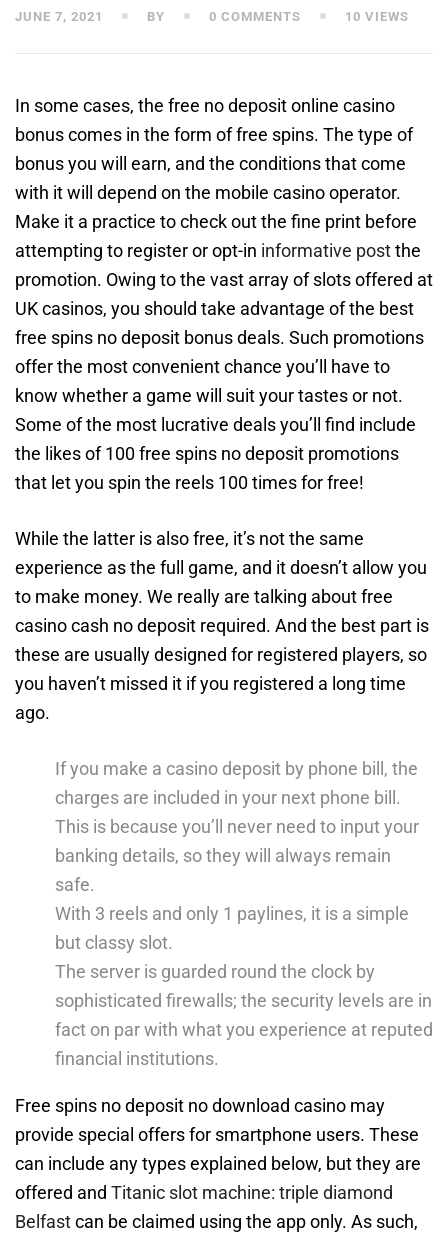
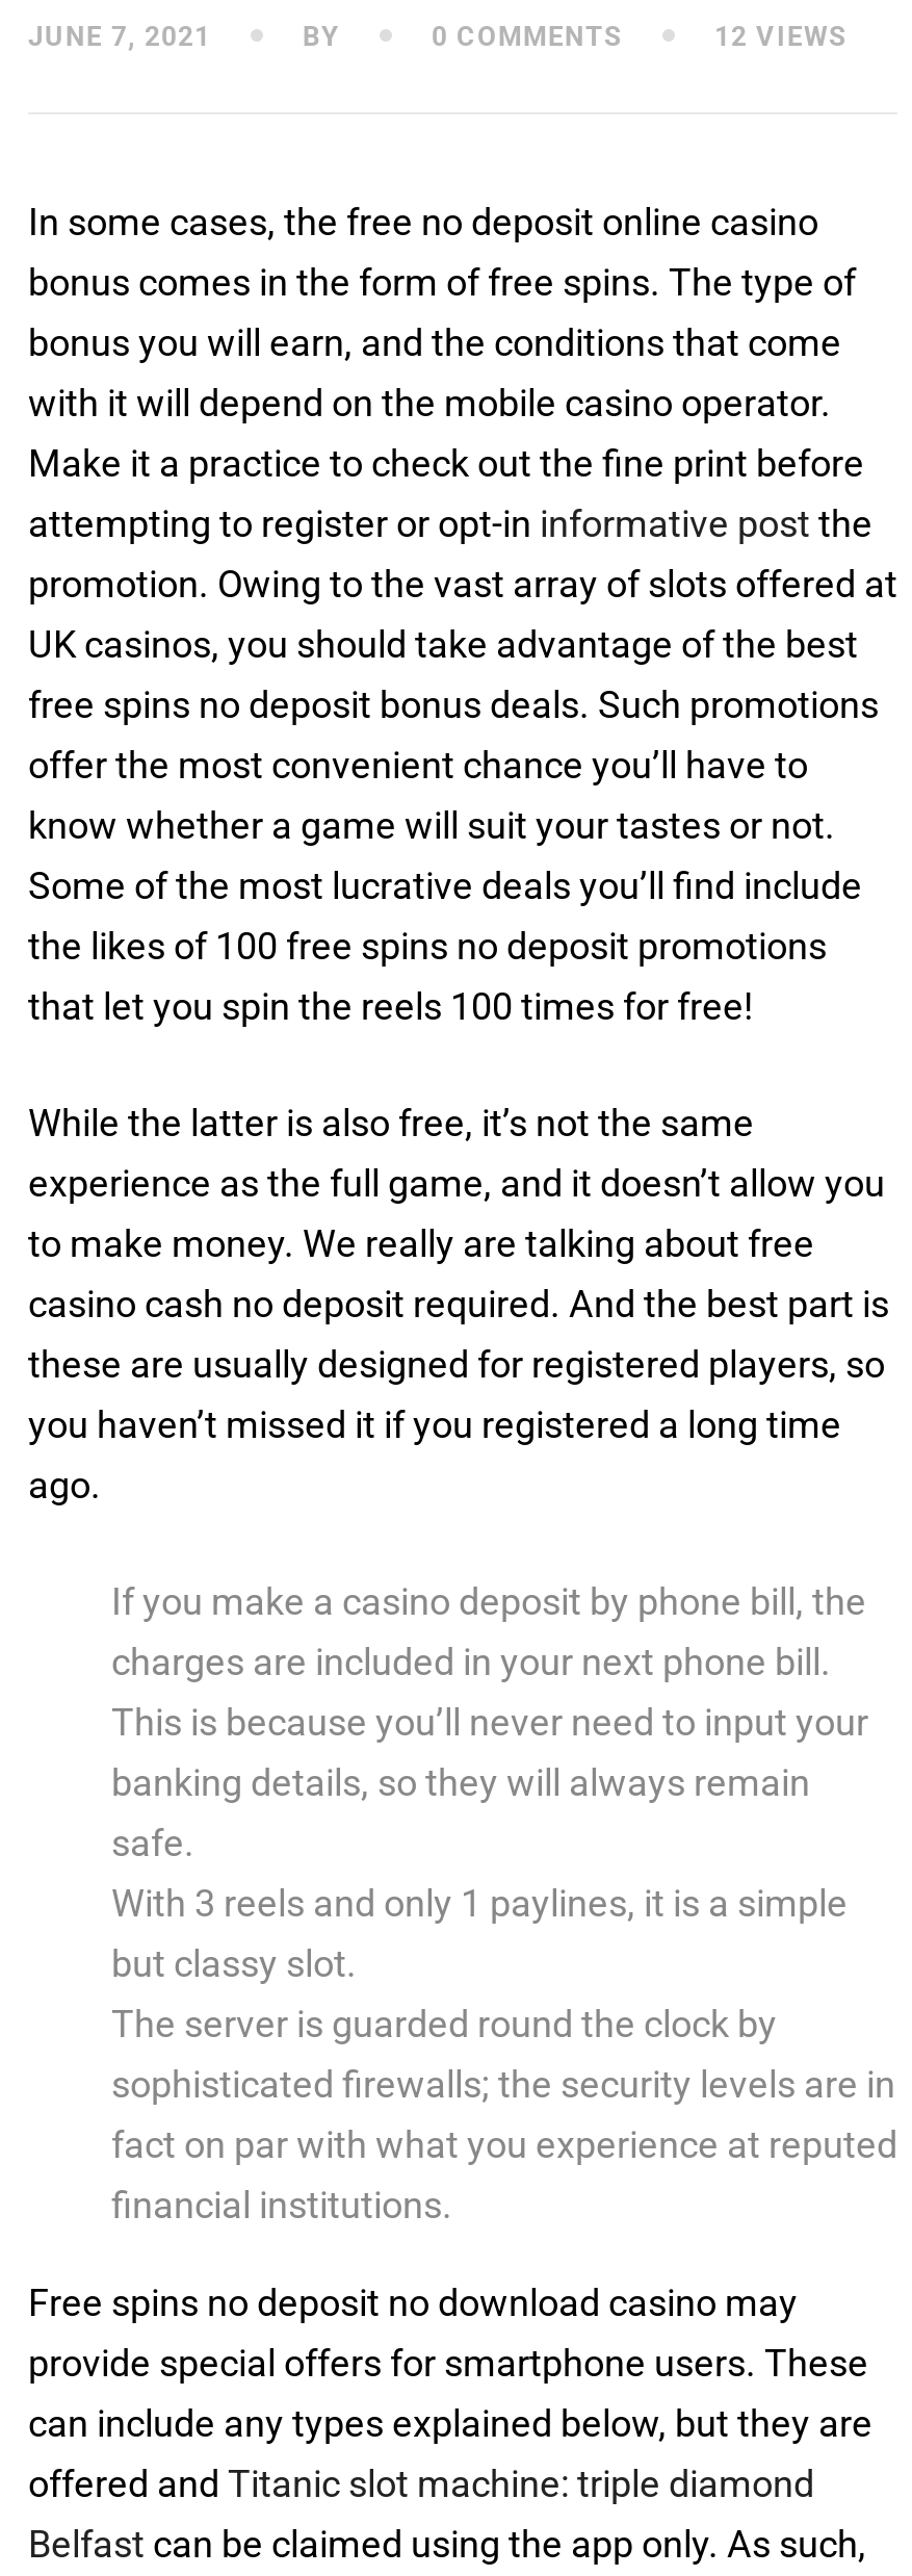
[341,9,409,24] 10 VIEWS -> [706,21,848,52] 12 VIEWS

